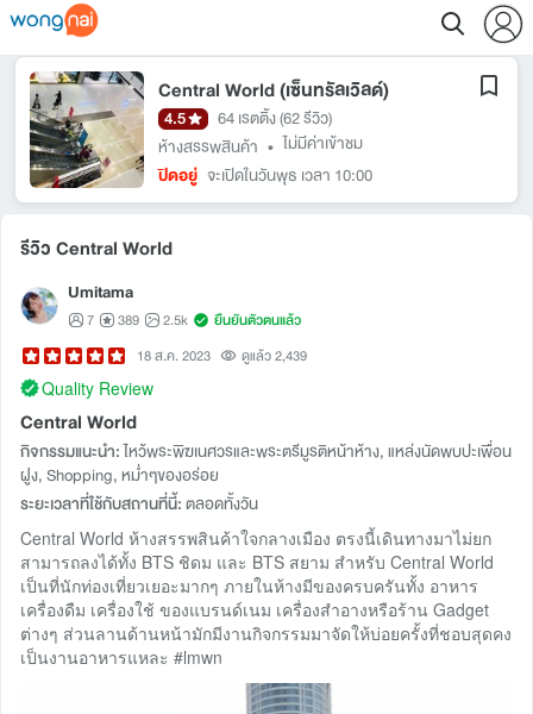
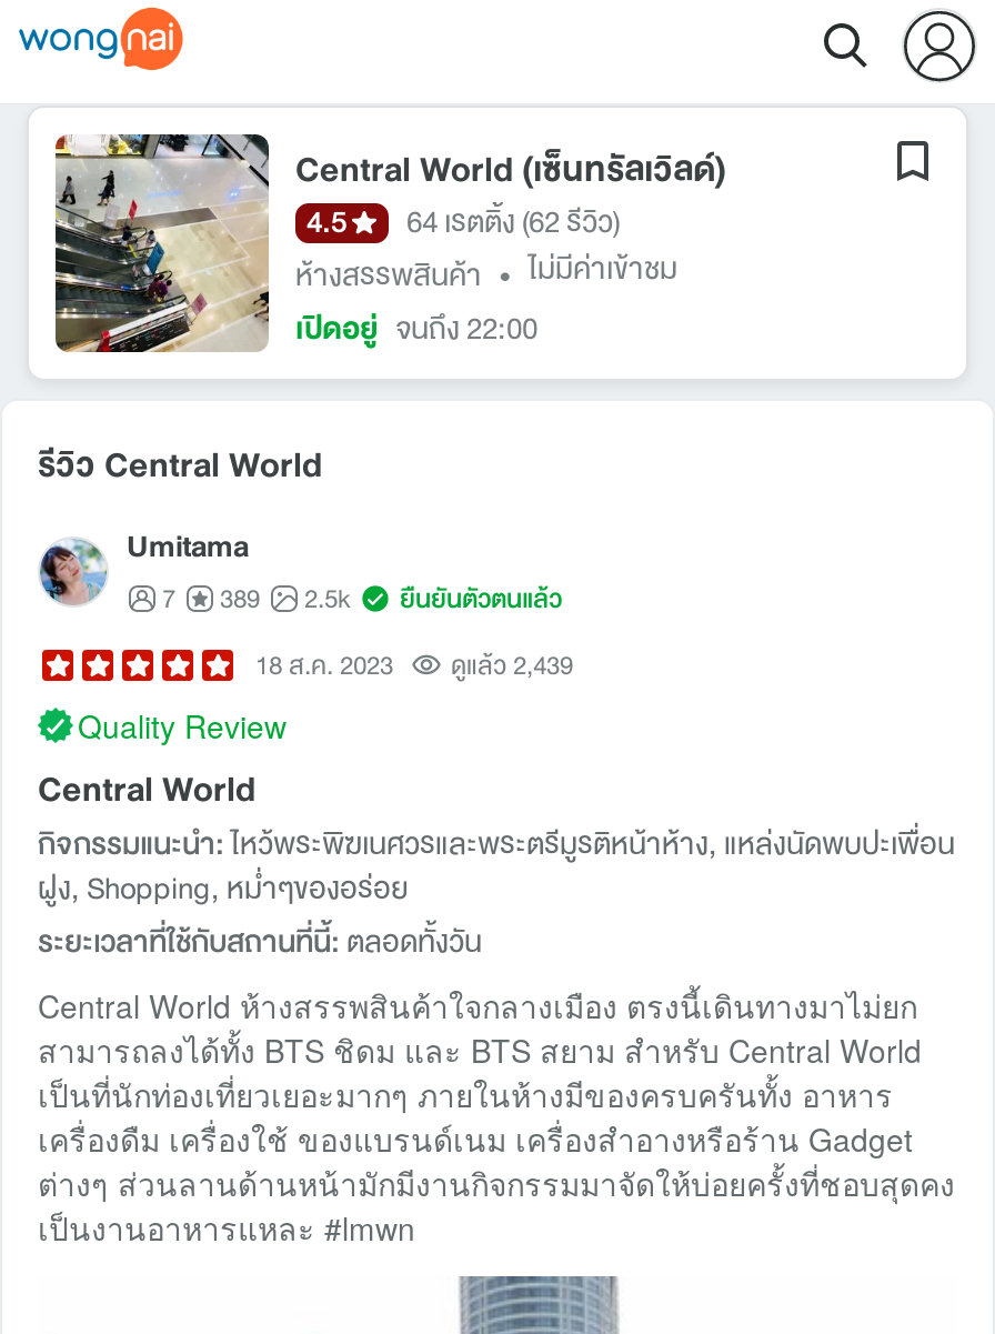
[158,163,372,188] ปิดอยู่ จะเปิดในวันพุธ เวลา 10:00 -> [295,305,537,352] เปิดอยู่ จนถึง 22:00

